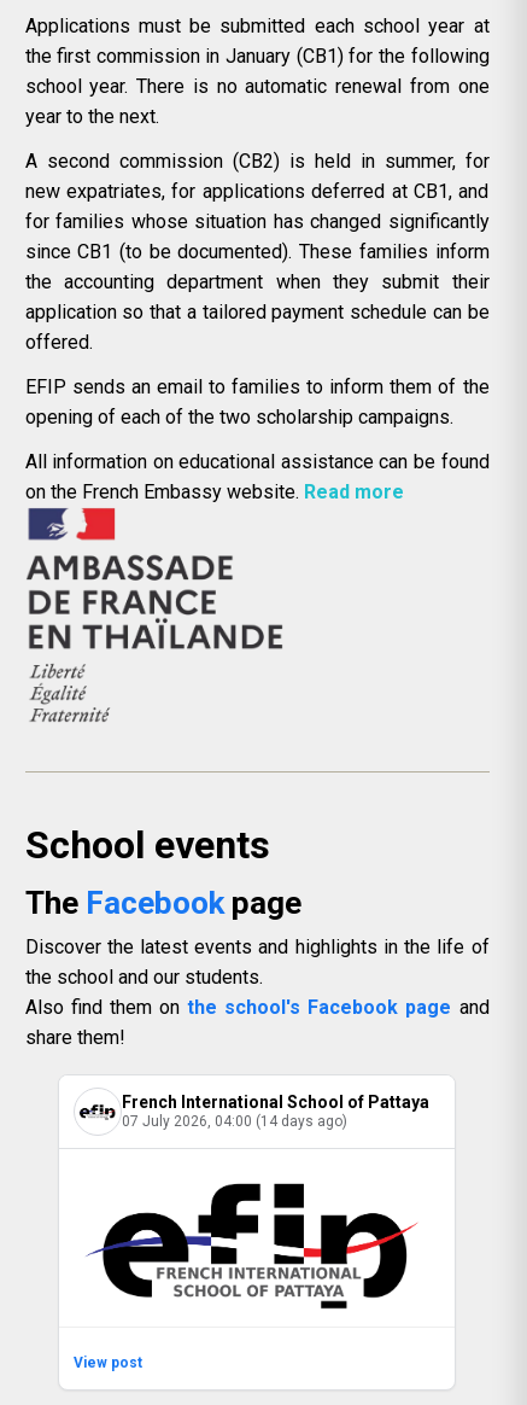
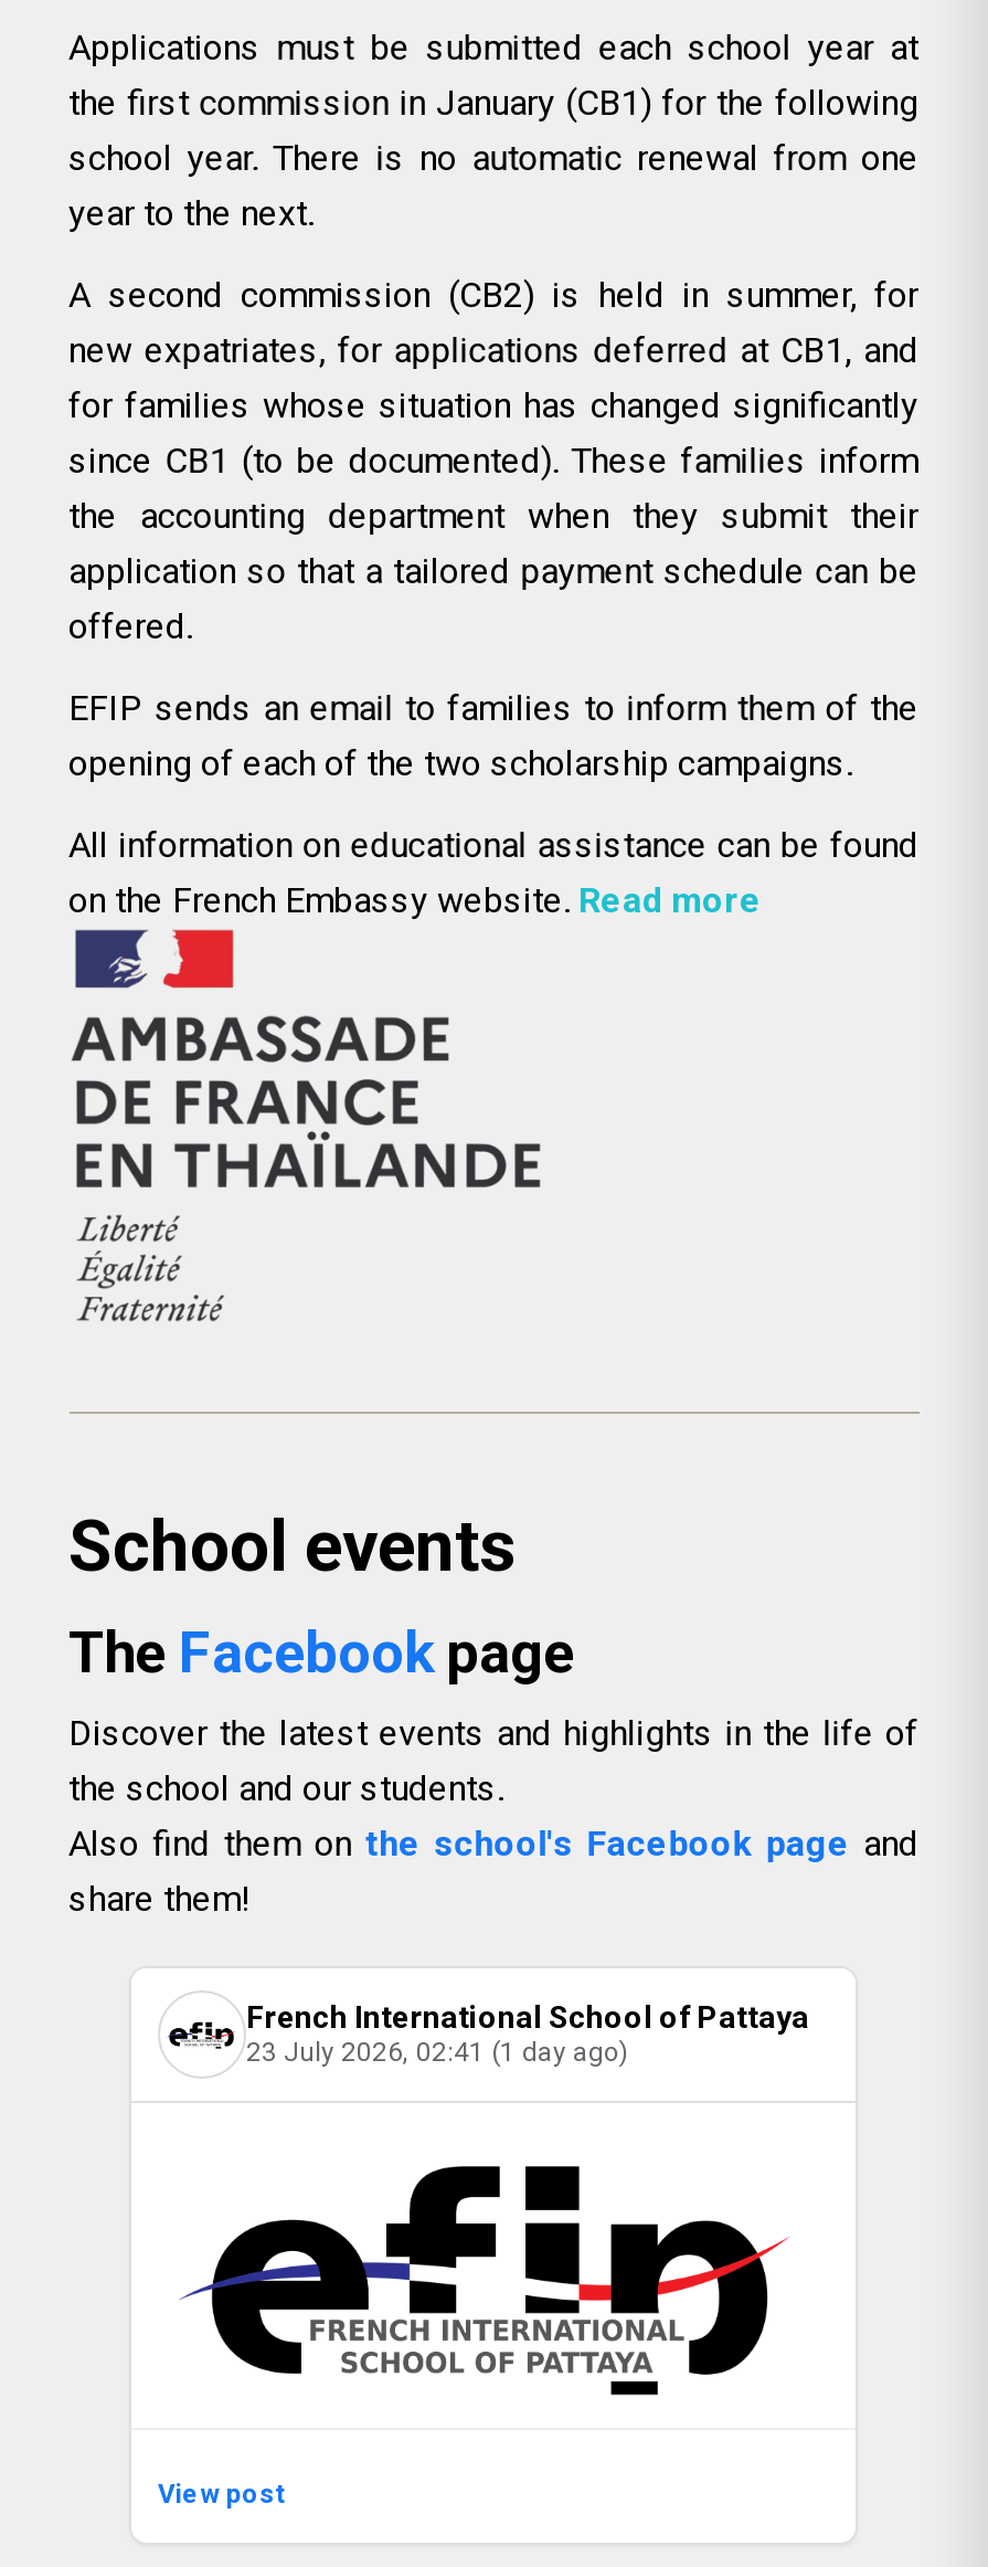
[122,1113,347,1130] 07 July 2026, 04:00 (14 days ago) -> [246,2037,628,2068] 23 July 2026, 02:41 (1 day ago)

